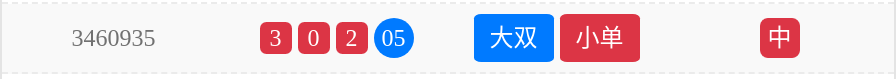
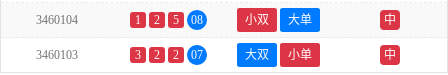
[72,24,320,52] 3460935 | 3 | 0 -> [36,13,141,27] 3460104 | 1
[382,24,406,52] 05 -> [36,13,396,62] 5 | 08 | 小双 | 大单 | 中 | 3460103 | 3 | 2 | 2 | 07

